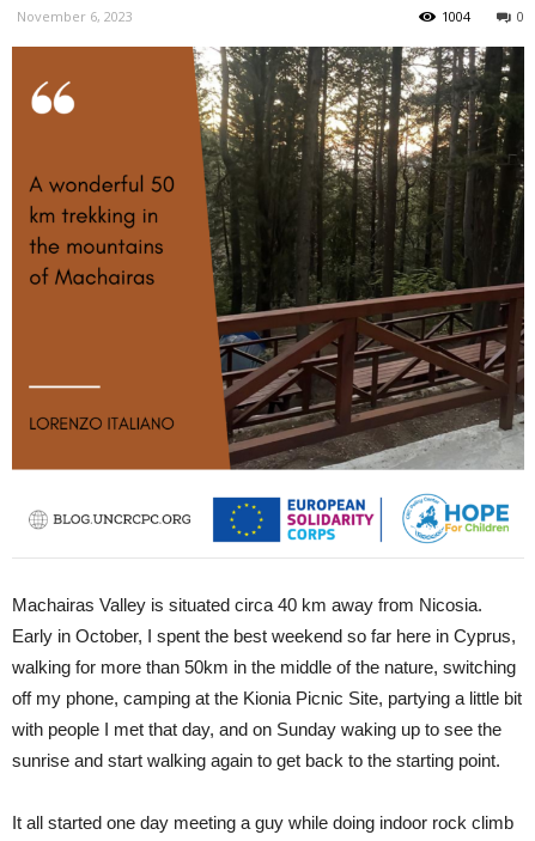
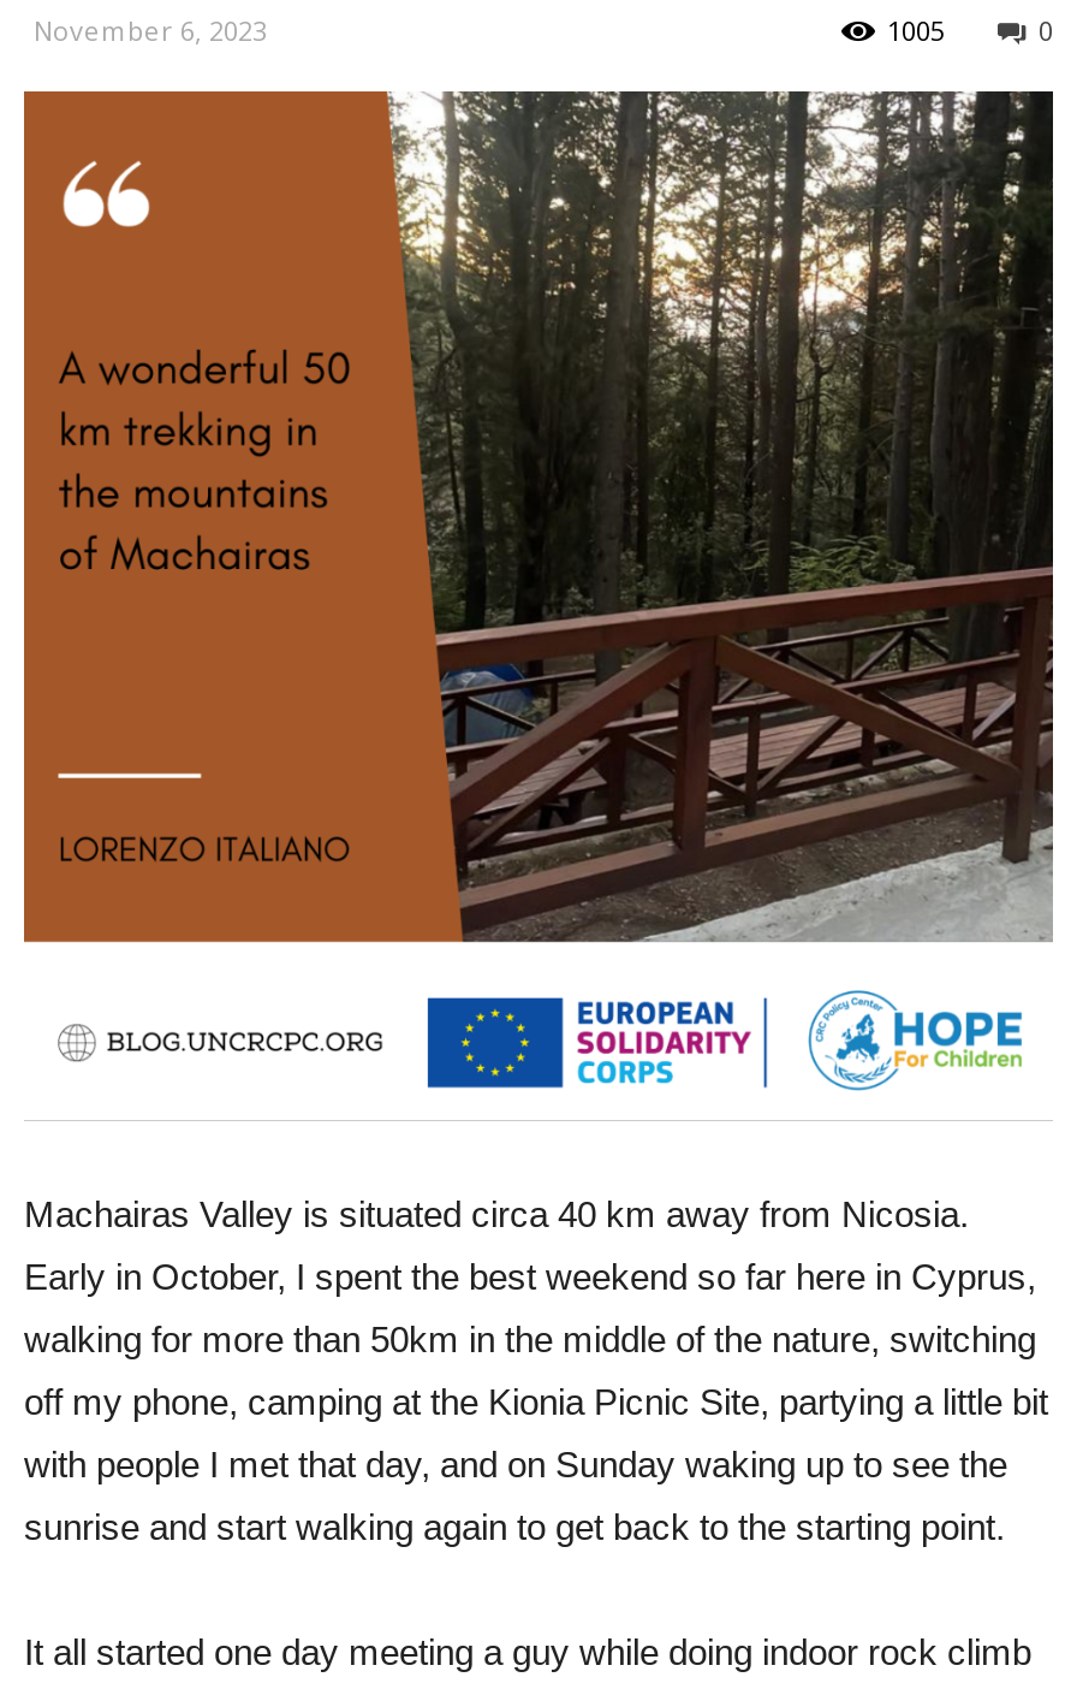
[442,7,470,25] 1004 -> [887,12,945,48] 1005

